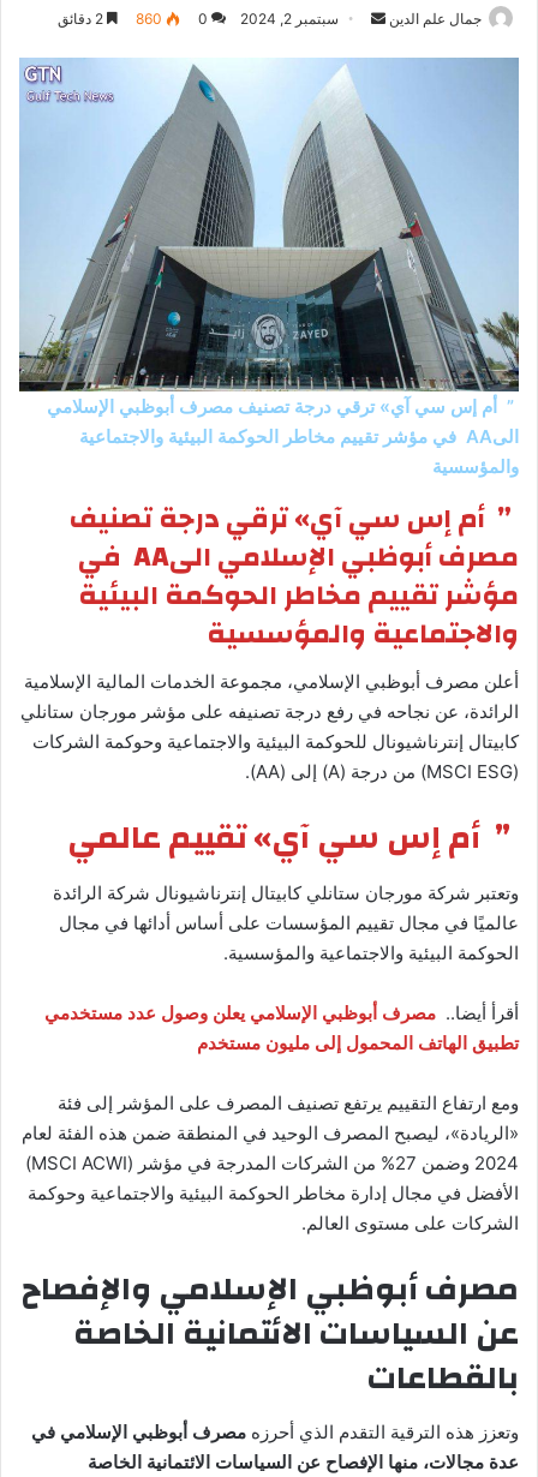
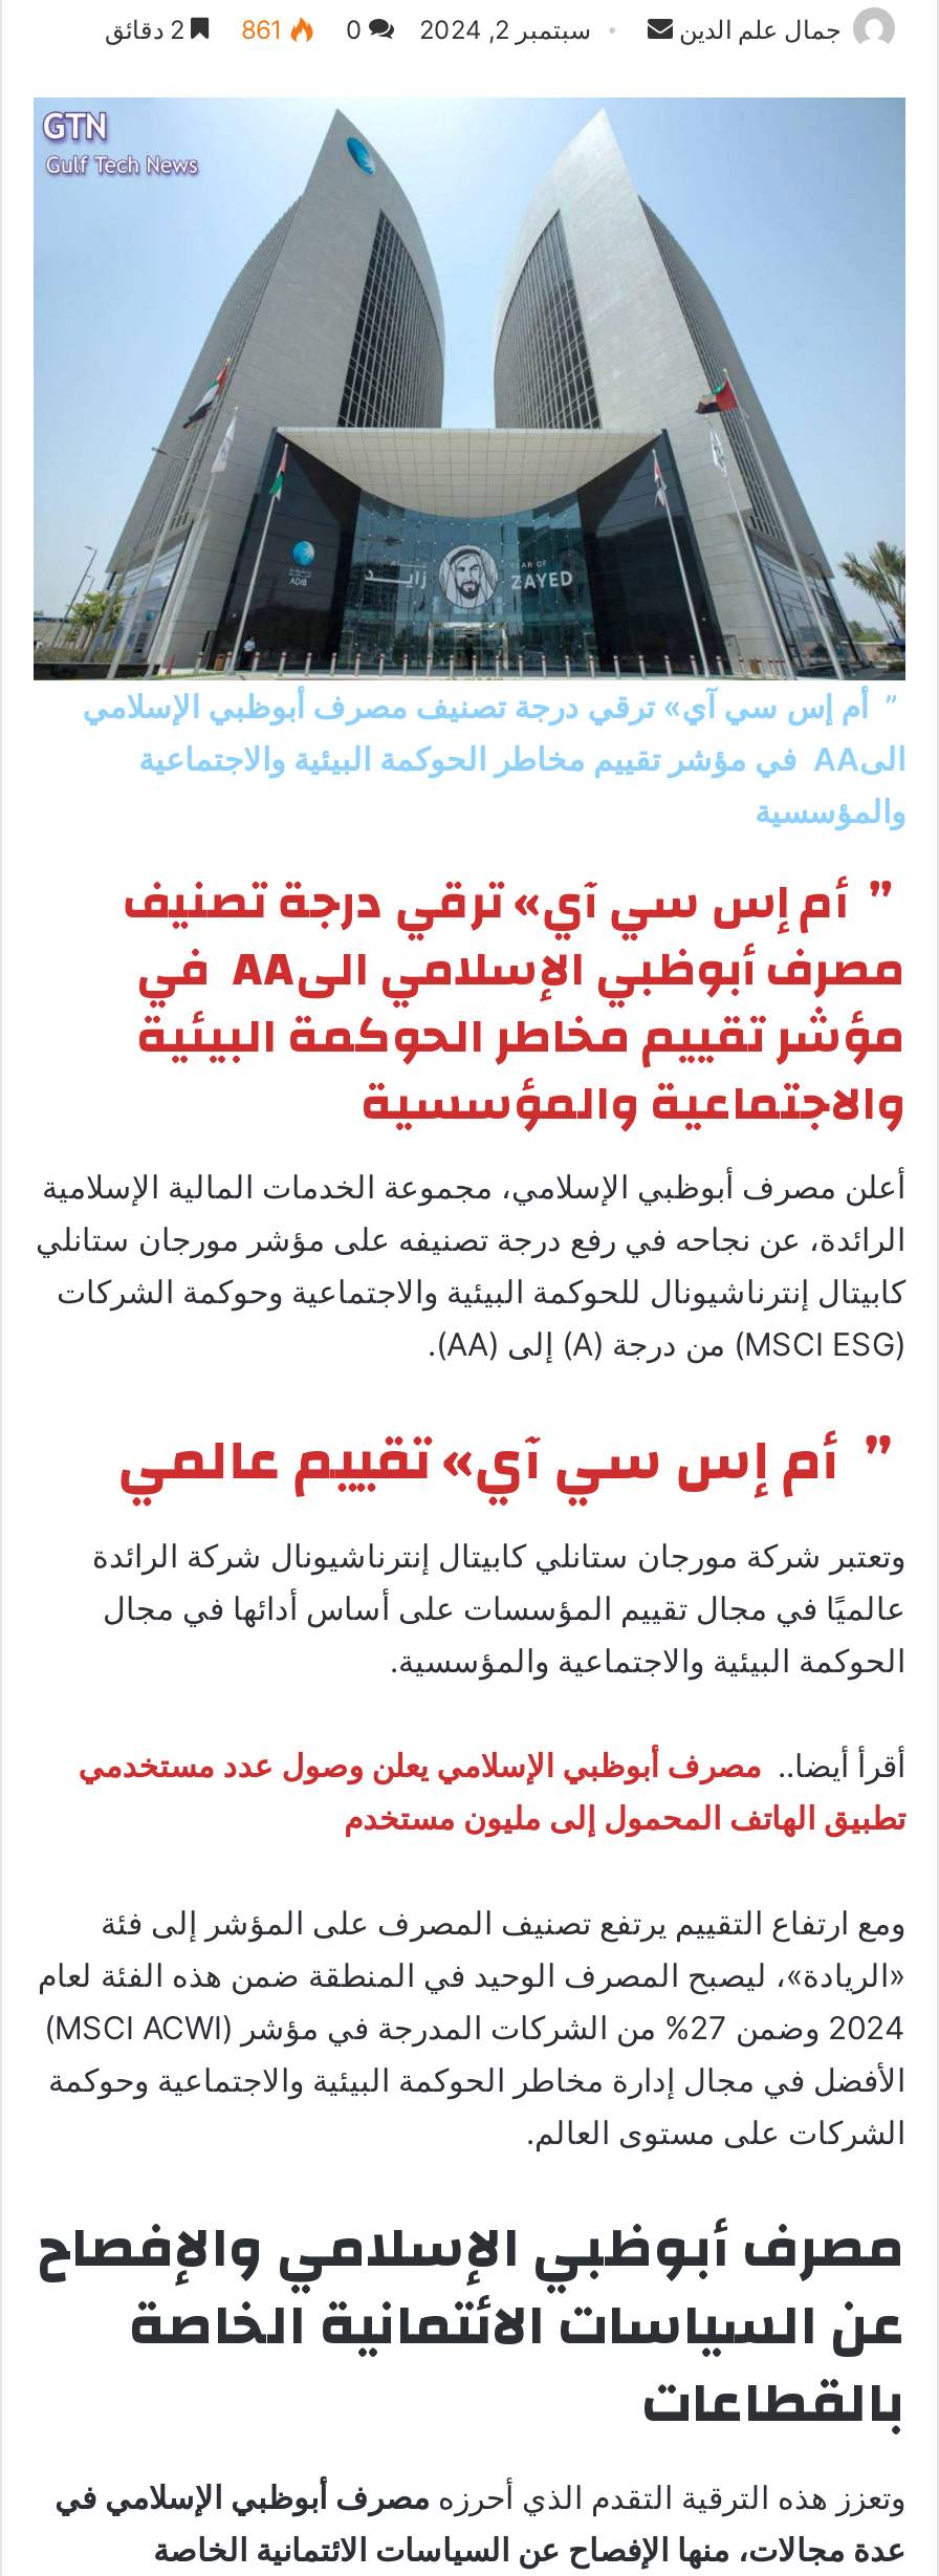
[136,10,162,28] 860 -> [241,14,283,46] 861

